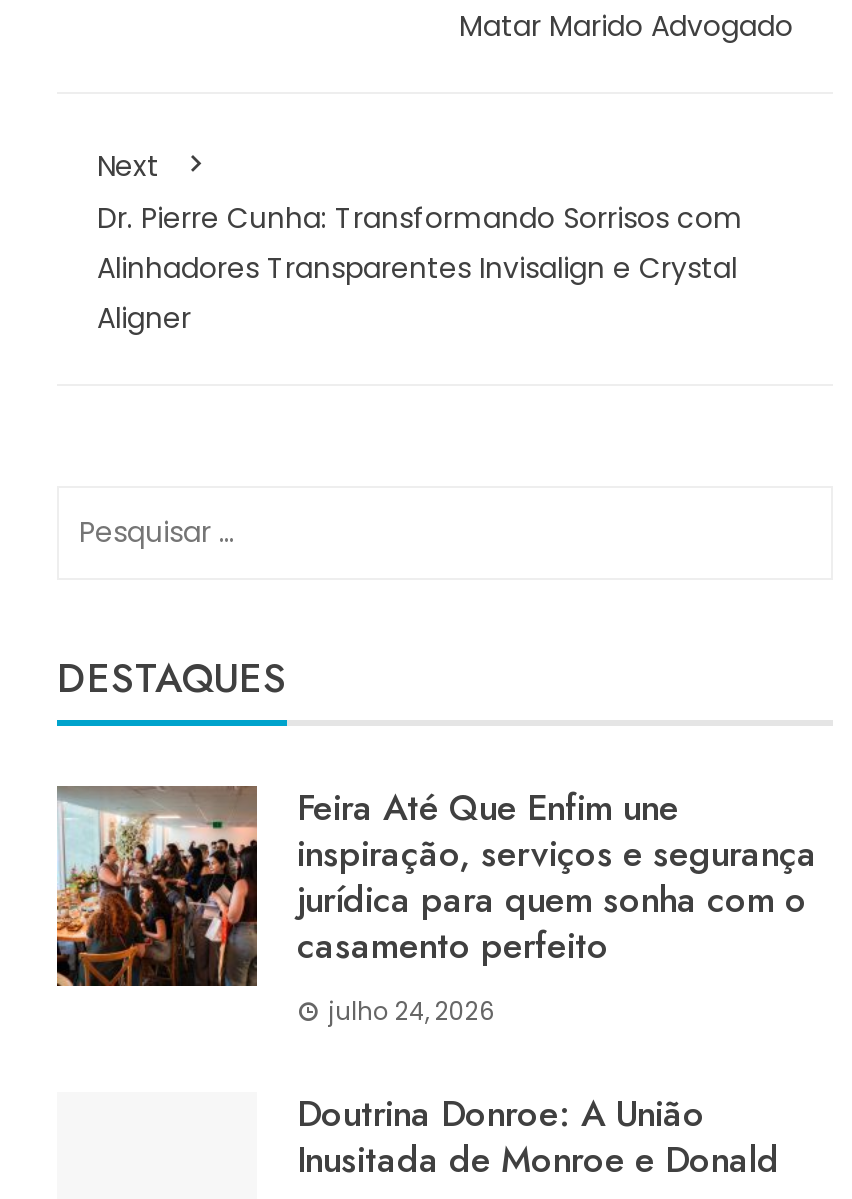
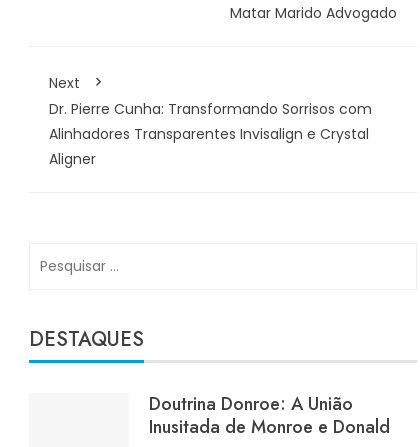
[55,782,817,1028] [image] | Feira Até Que Enfim une | inspiração, serviços e segurança | jurídica para quem sonha com o | casamento perfeito | julho 24, 2026 -> none

